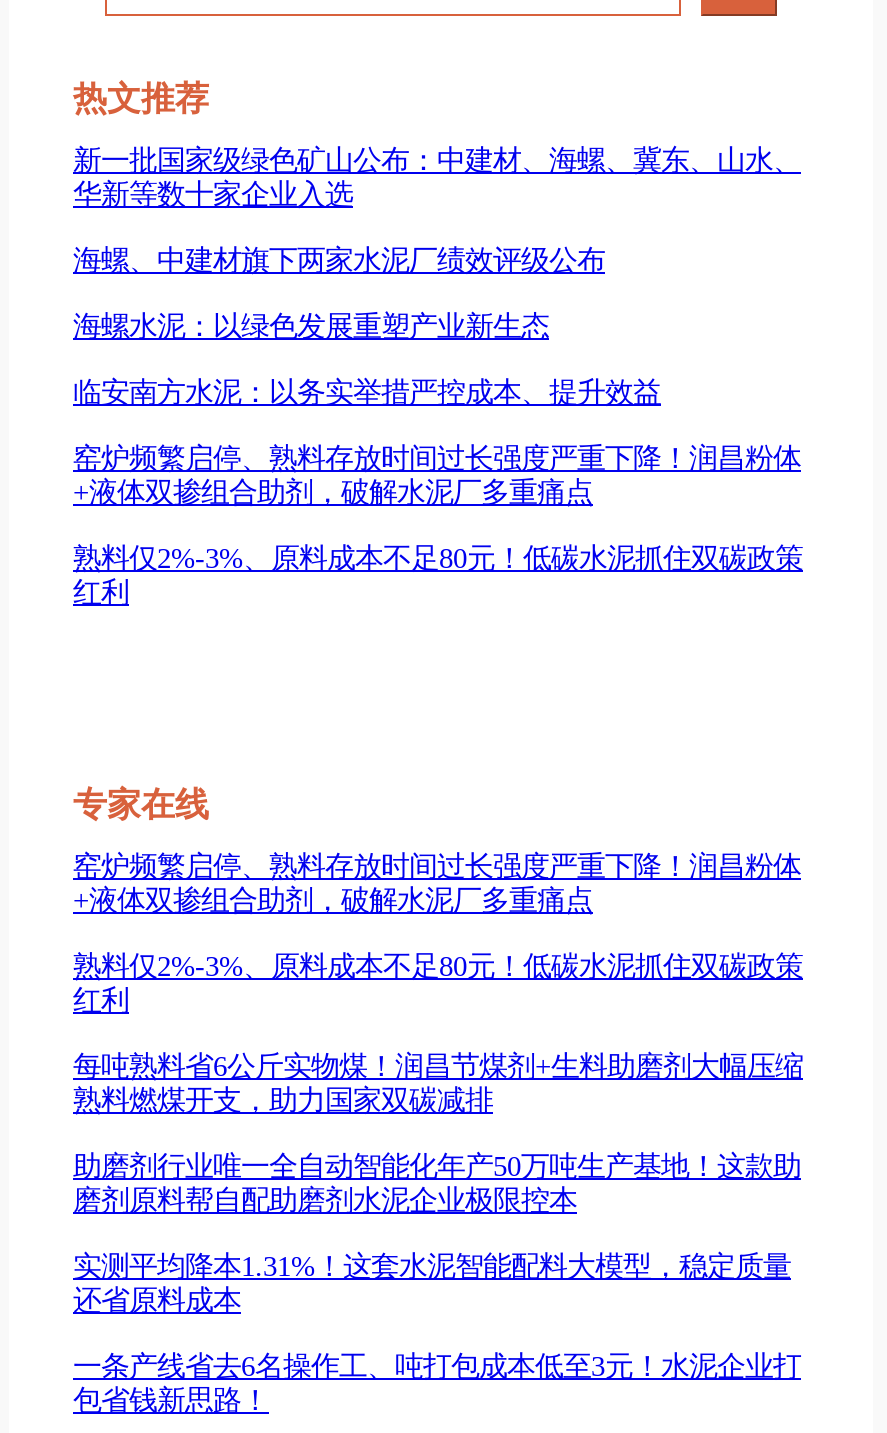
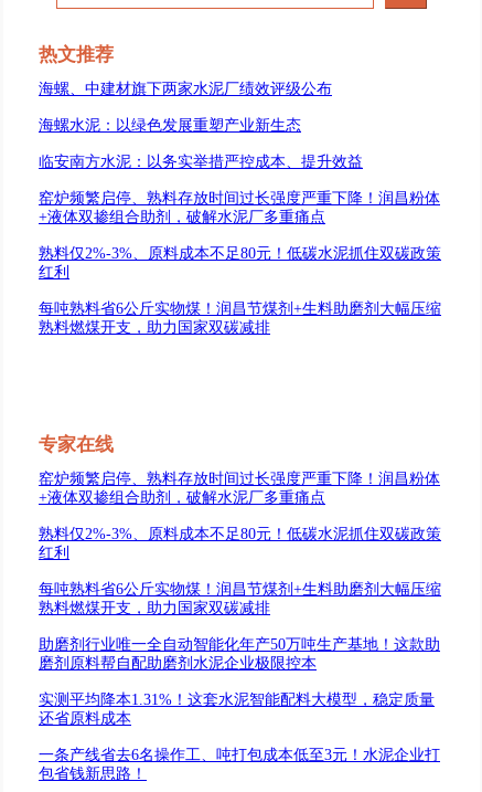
[73,145,801,211] 新一批国家级绿色矿山公布：中建材、海螺、冀东、山水、 | 华新等数十家企业入选 -> none
moved [73,245,803,609] -> [39,80,441,281]: 海螺、中建材旗下两家水泥厂绩效评级公布 | 海螺水泥：以绿色发展重塑产业新生态 | 临安南方水泥：以务实举措严控成本、提升效益 | 窑炉频繁启停、熟料存放时间过长强度严重下降！润昌粉体 | +液体双掺组合助剂，破解水泥厂多重痛点 | 熟料仅2%-3%、原料成本不足80元！低碳水泥抓住双碳政策 | 红利
none -> [39,300,441,336] 每吨熟料省6公斤实物煤！润昌节煤剂+生料助磨剂大幅压缩 | 熟料燃煤开支，助力国家双碳减排

